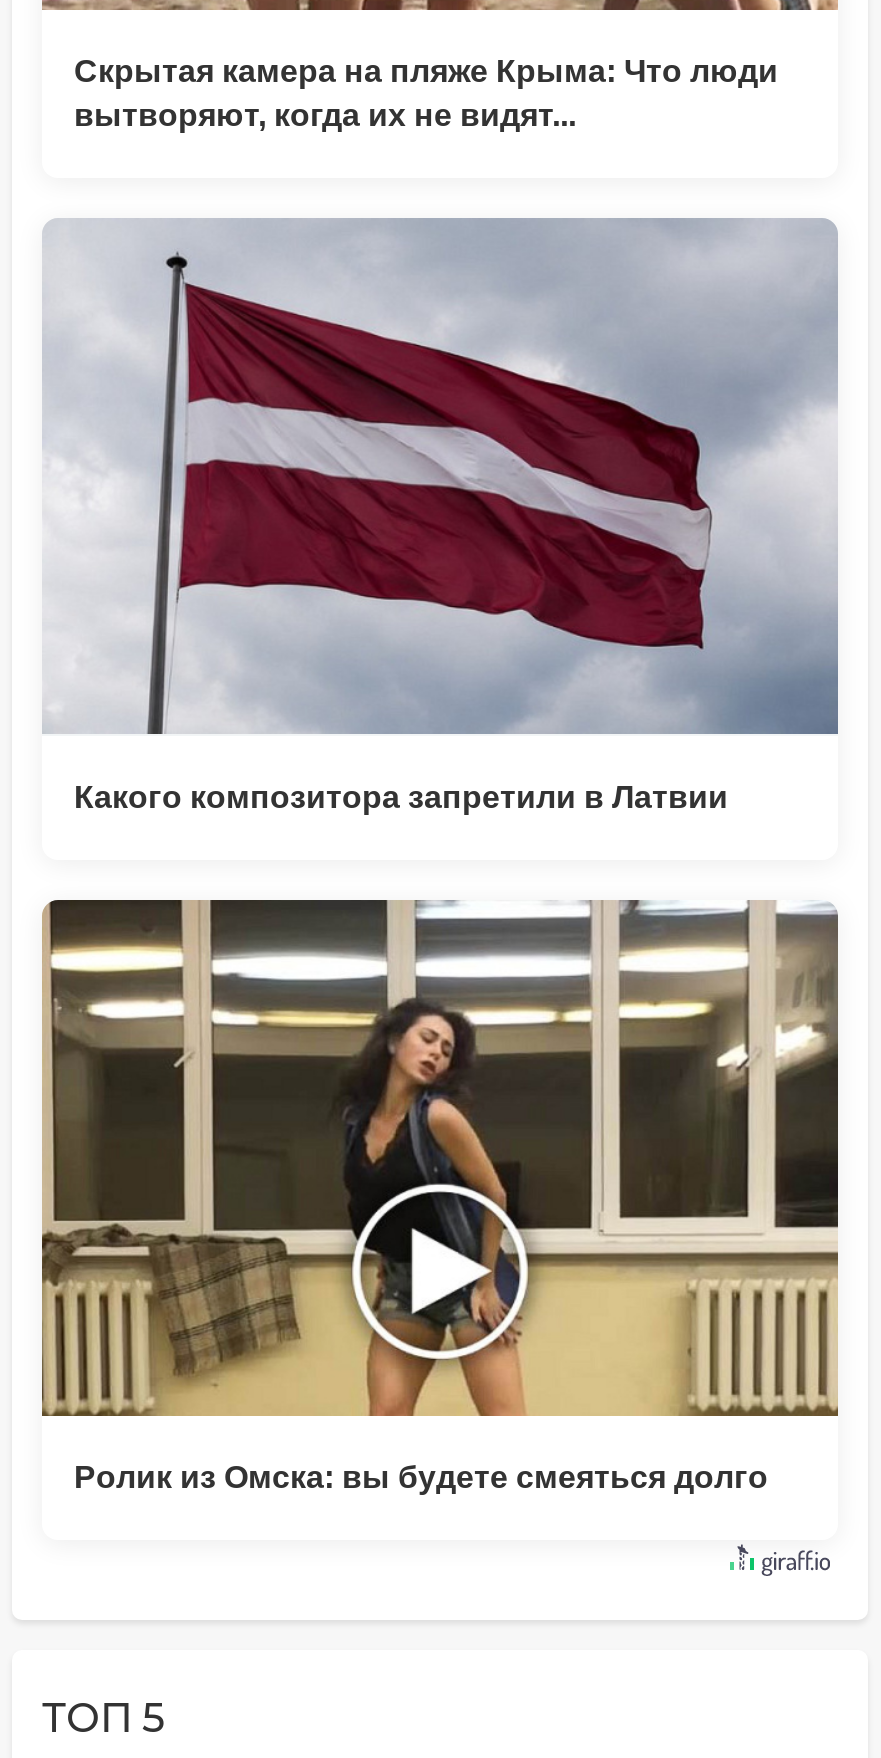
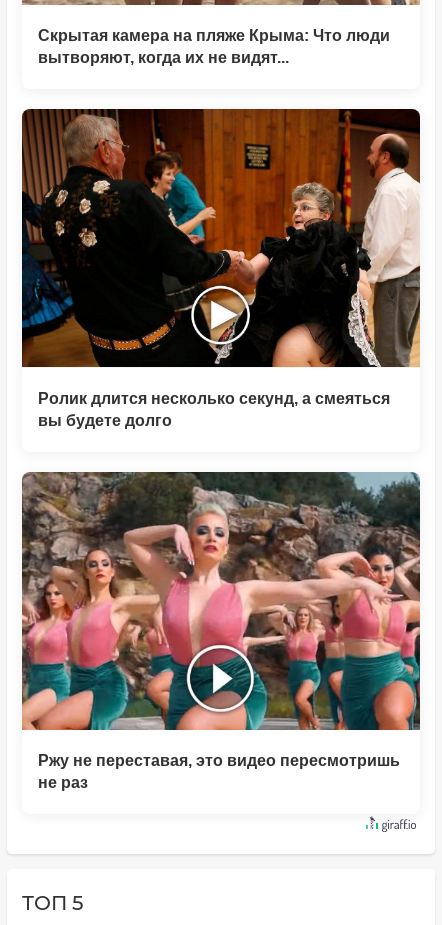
[42,218,840,813] [image] | Какого композитора запретили в Латвии -> [21,108,421,429] [image] | Ролик длится несколько секунд, а смеяться | вы будете долго
[42,898,840,1495] [image] | Ролик из Омска: вы будете смеяться долго -> [22,471,421,791] [image] | Ржу не переставая, это видео пересмотришь | не раз

